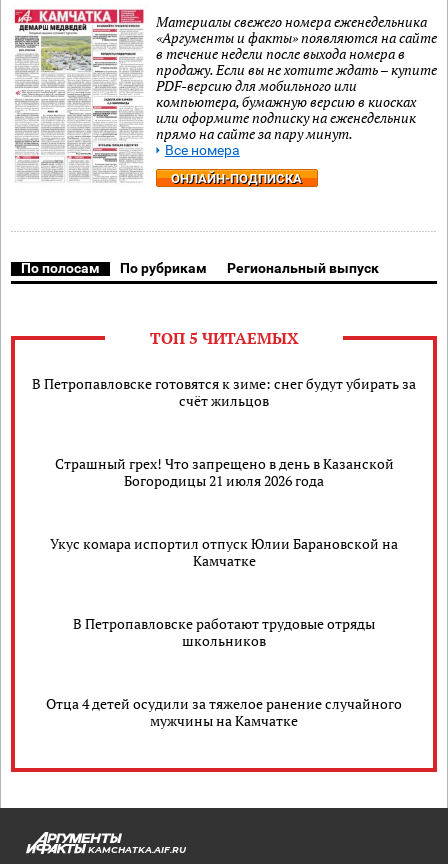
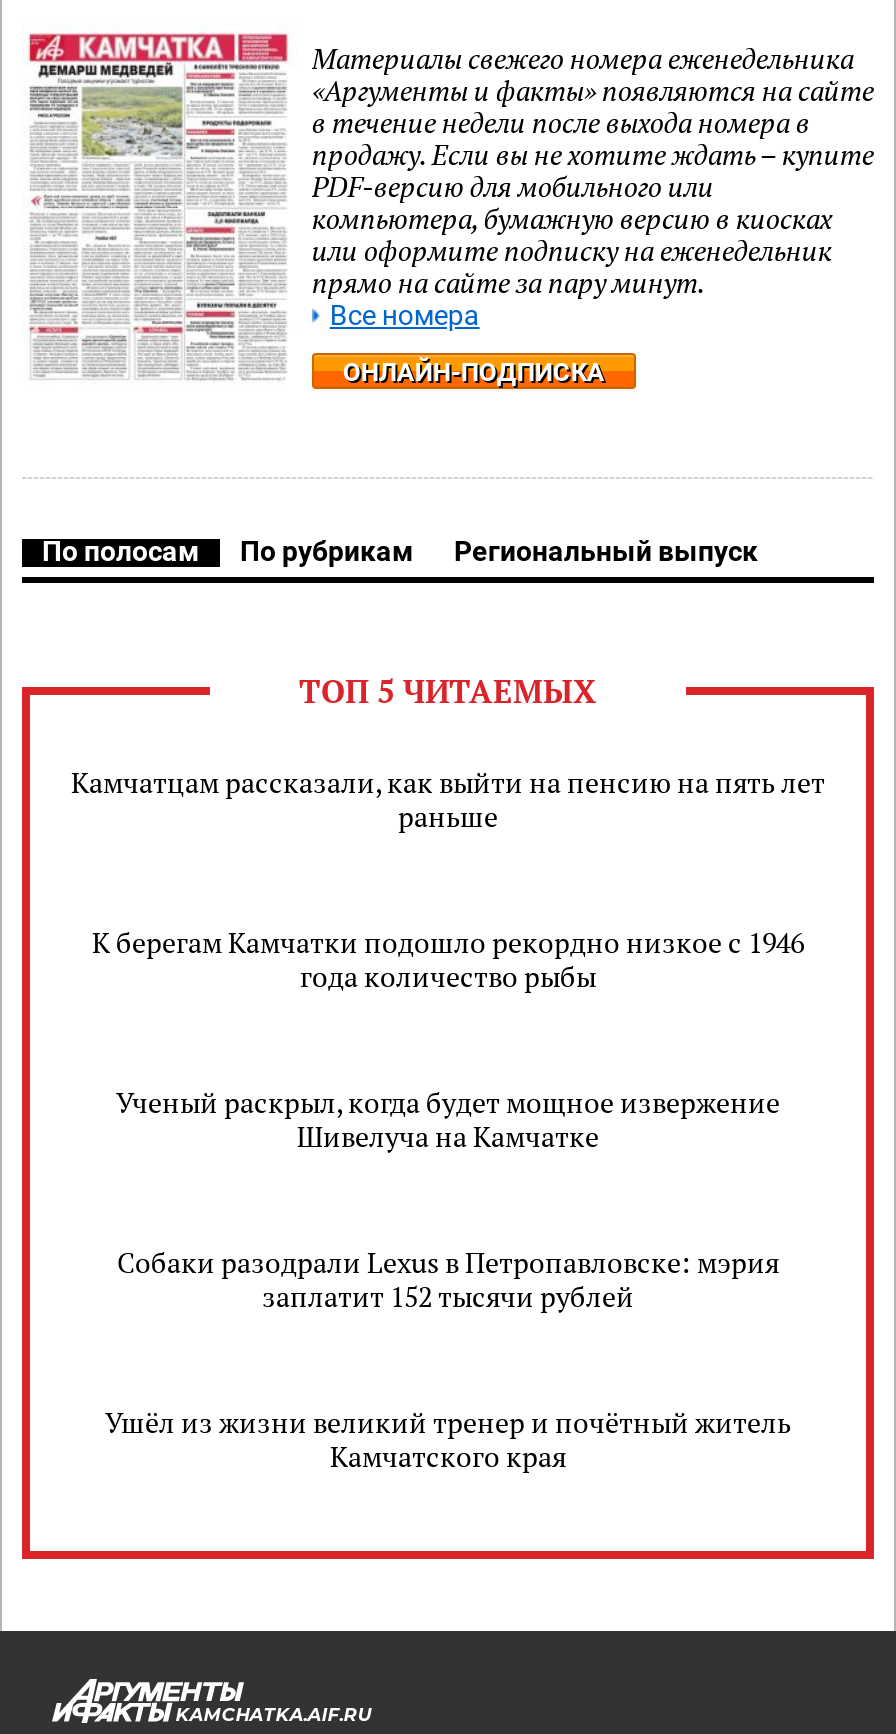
[32,374,416,410] В Петропавловске готовятся к зиме: снег будут убирать за | счёт жильцов -> [71,763,825,835] Камчатцам рассказали, как выйти на пенсию на пять лет | раньше
[54,454,393,490] Страшный грех! Что запрещено в день в Казанской | Богородицы 21 июля 2026 года -> [92,923,804,995] К берегам Камчатки подошло рекордно низкое с 1946 | года количество рыбы
[50,534,398,570] Укус комара испортил отпуск Юлии Барановской на | Камчатке -> [116,1083,780,1155] Ученый раскрыл, когда будет мощное извержение | Шивелуча на Камчатке
[73,614,375,650] В Петропавловске работают трудовые отряды | школьников -> [117,1243,779,1315] Собаки разодрали Lexus в Петропавловске: мэрия | заплатит 152 тысячи рублей
[46,694,402,730] Отца 4 детей осудили за тяжелое ранение случайного | мужчины на Камчатке -> [105,1403,791,1475] Ушёл из жизни великий тренер и почётный житель | Камчатского края

